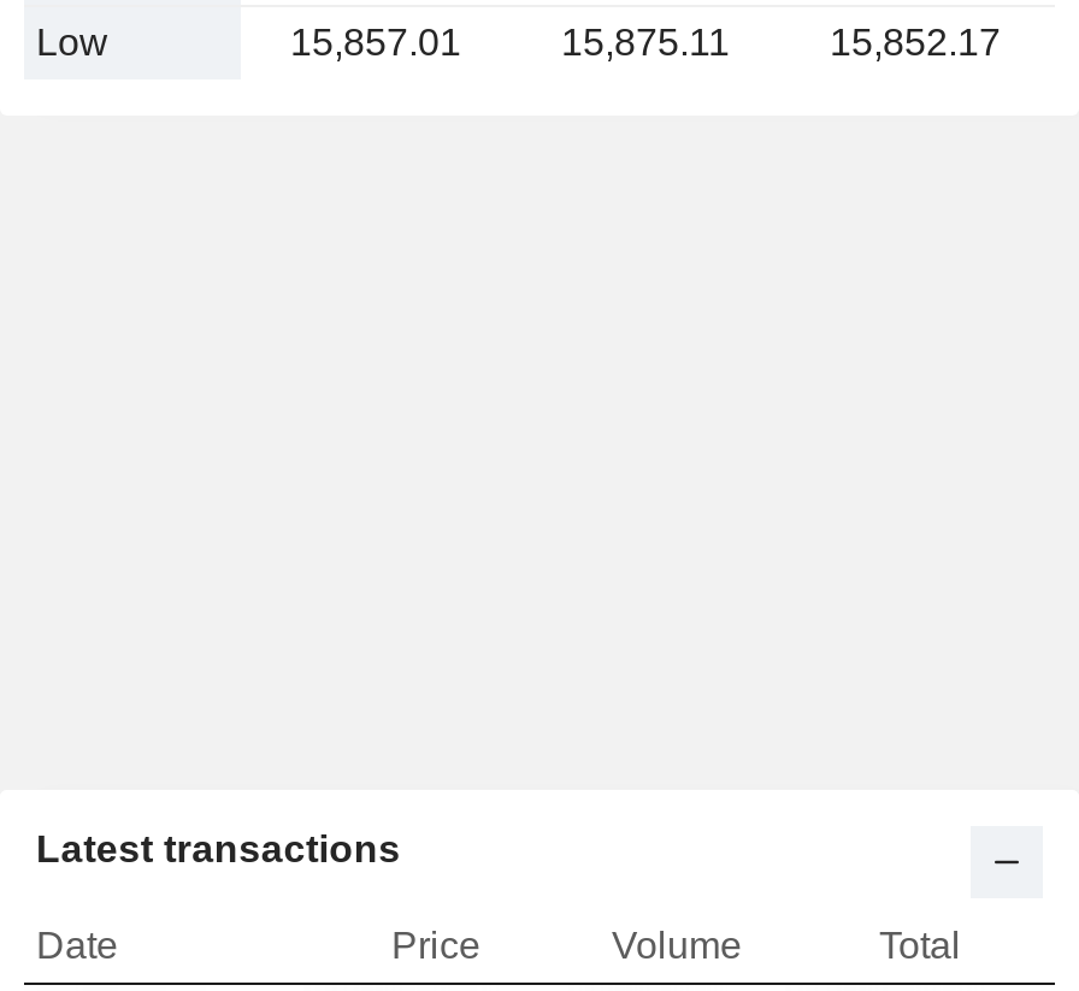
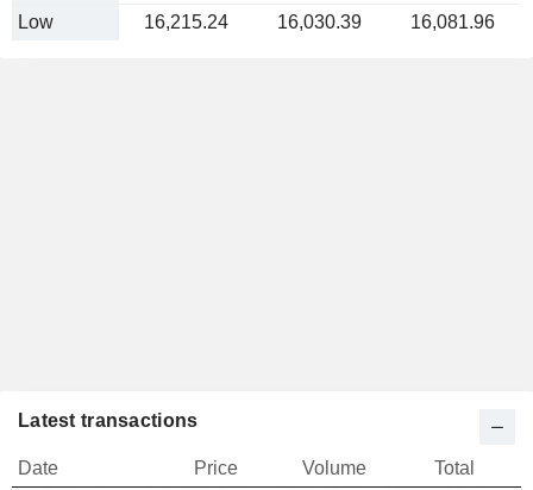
[290,22,461,63] 15,857.01 -> [143,12,228,32] 16,215.24
[561,22,730,63] 15,875.11 -> [277,12,361,32] 16,030.39
[830,22,1001,63] 15,852.17 -> [410,12,494,32] 16,081.96

